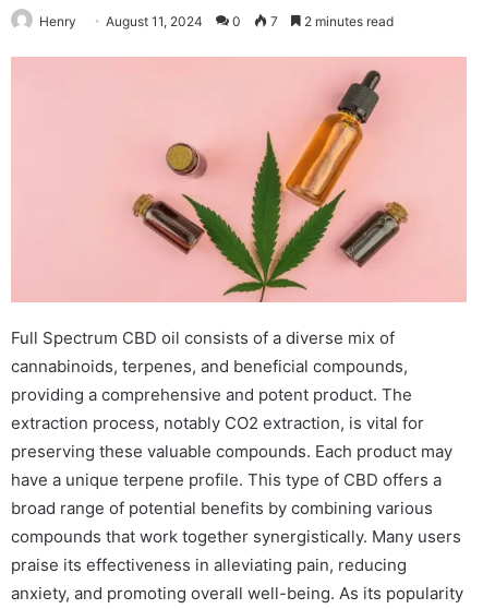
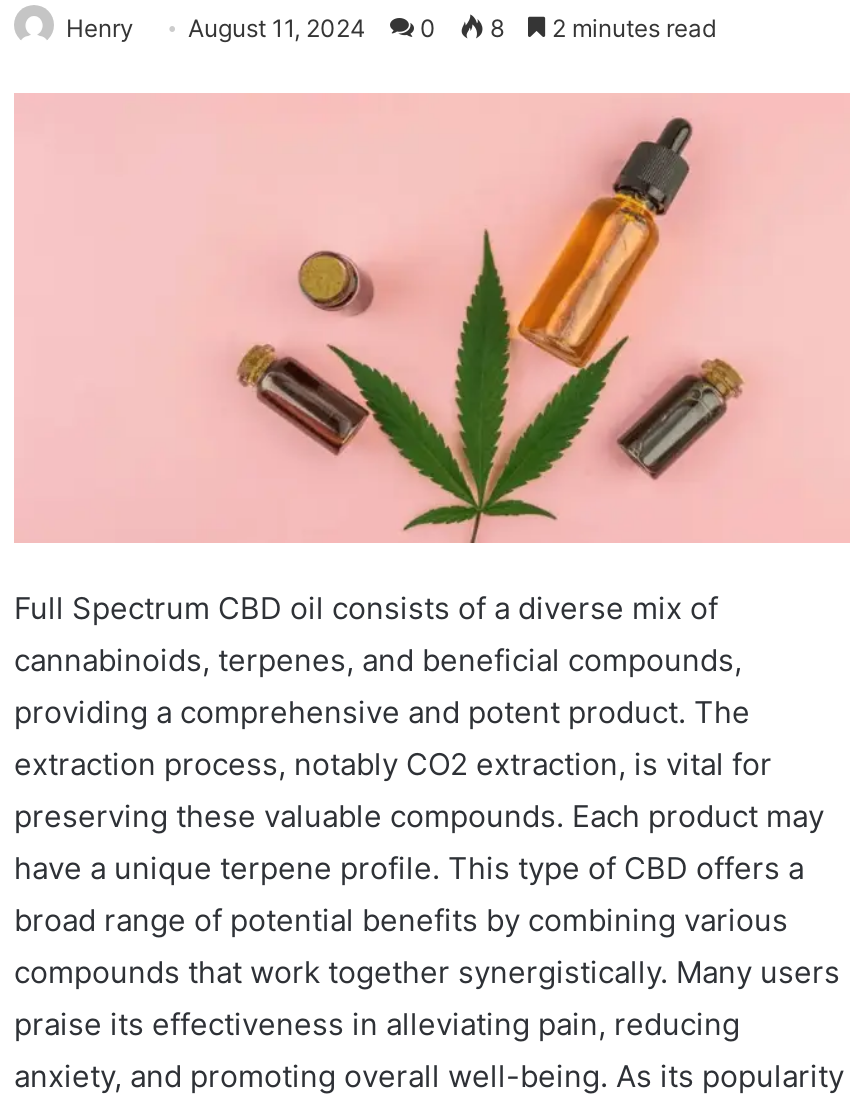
[39,13,394,29] Henry August 11, 2024 0 7 2 minutes read -> [66,13,716,43] Henry August 11, 2024 0 8 2 minutes read

